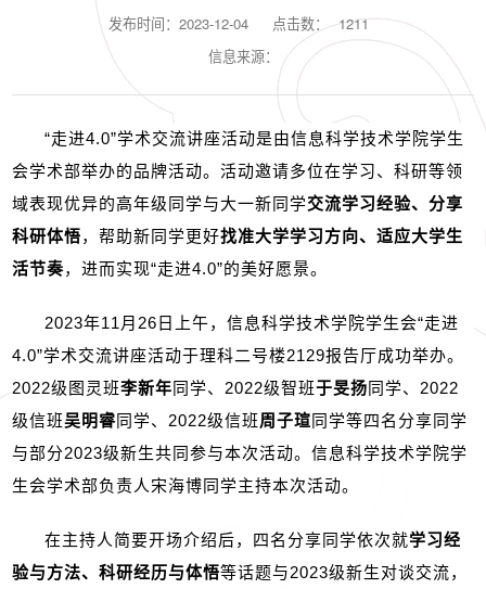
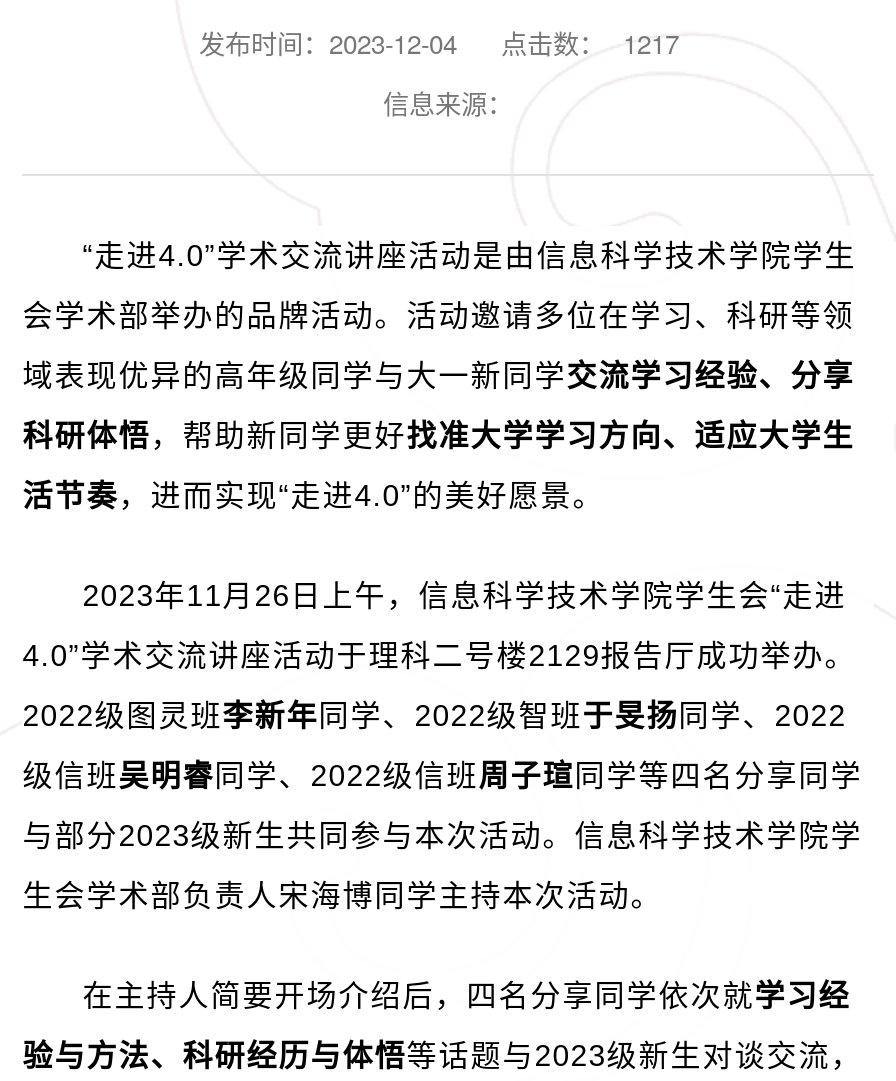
[108,13,368,34] 发布时间：2023-12-04 点击数： 1211 -> [199,24,679,62] 发布时间：2023-12-04 点击数： 1217

